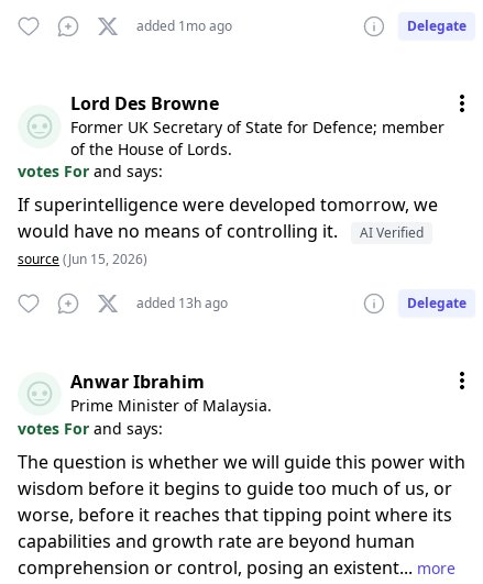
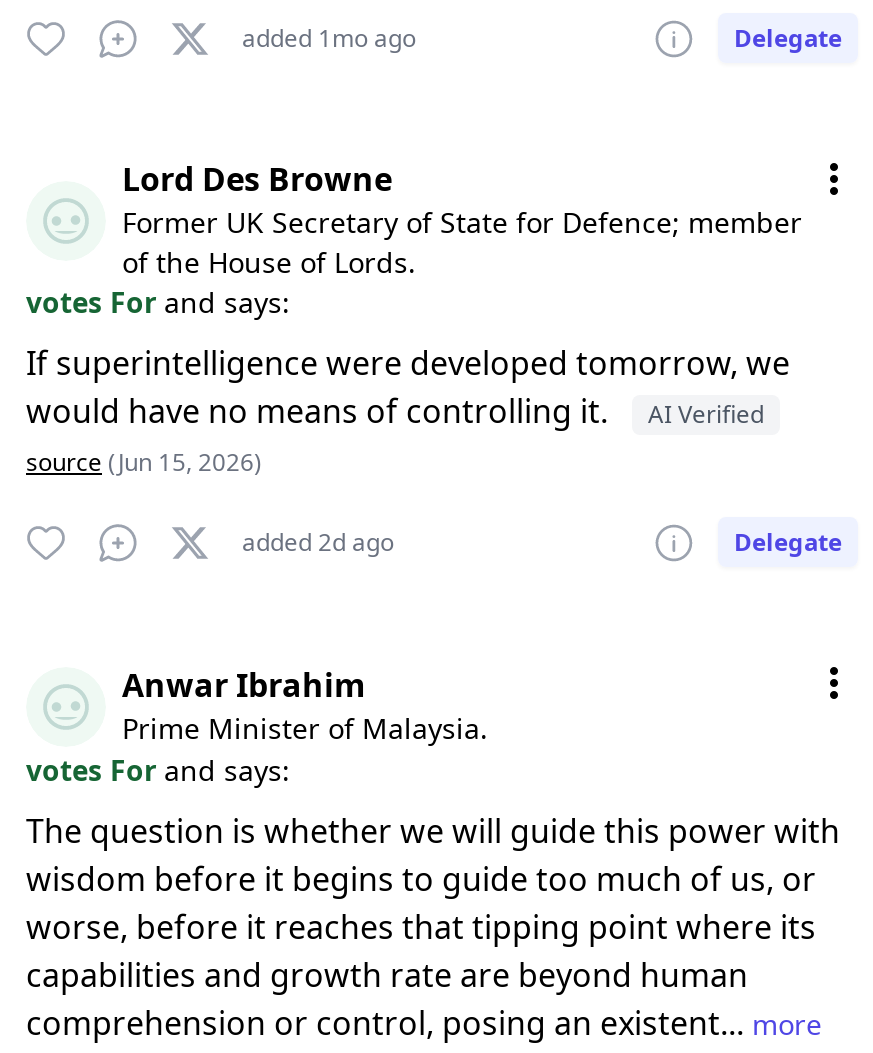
[136,294,228,312] added 13h ago -> [242,525,394,559] added 2d ago

